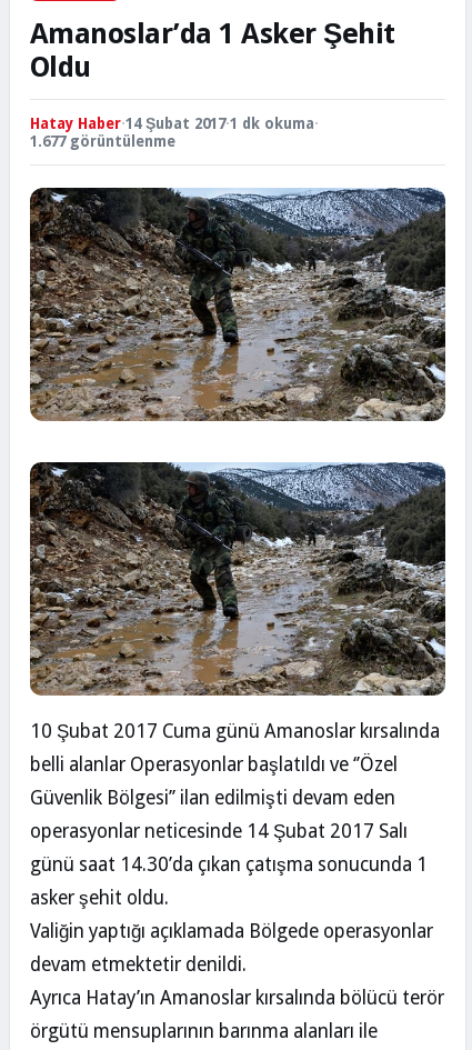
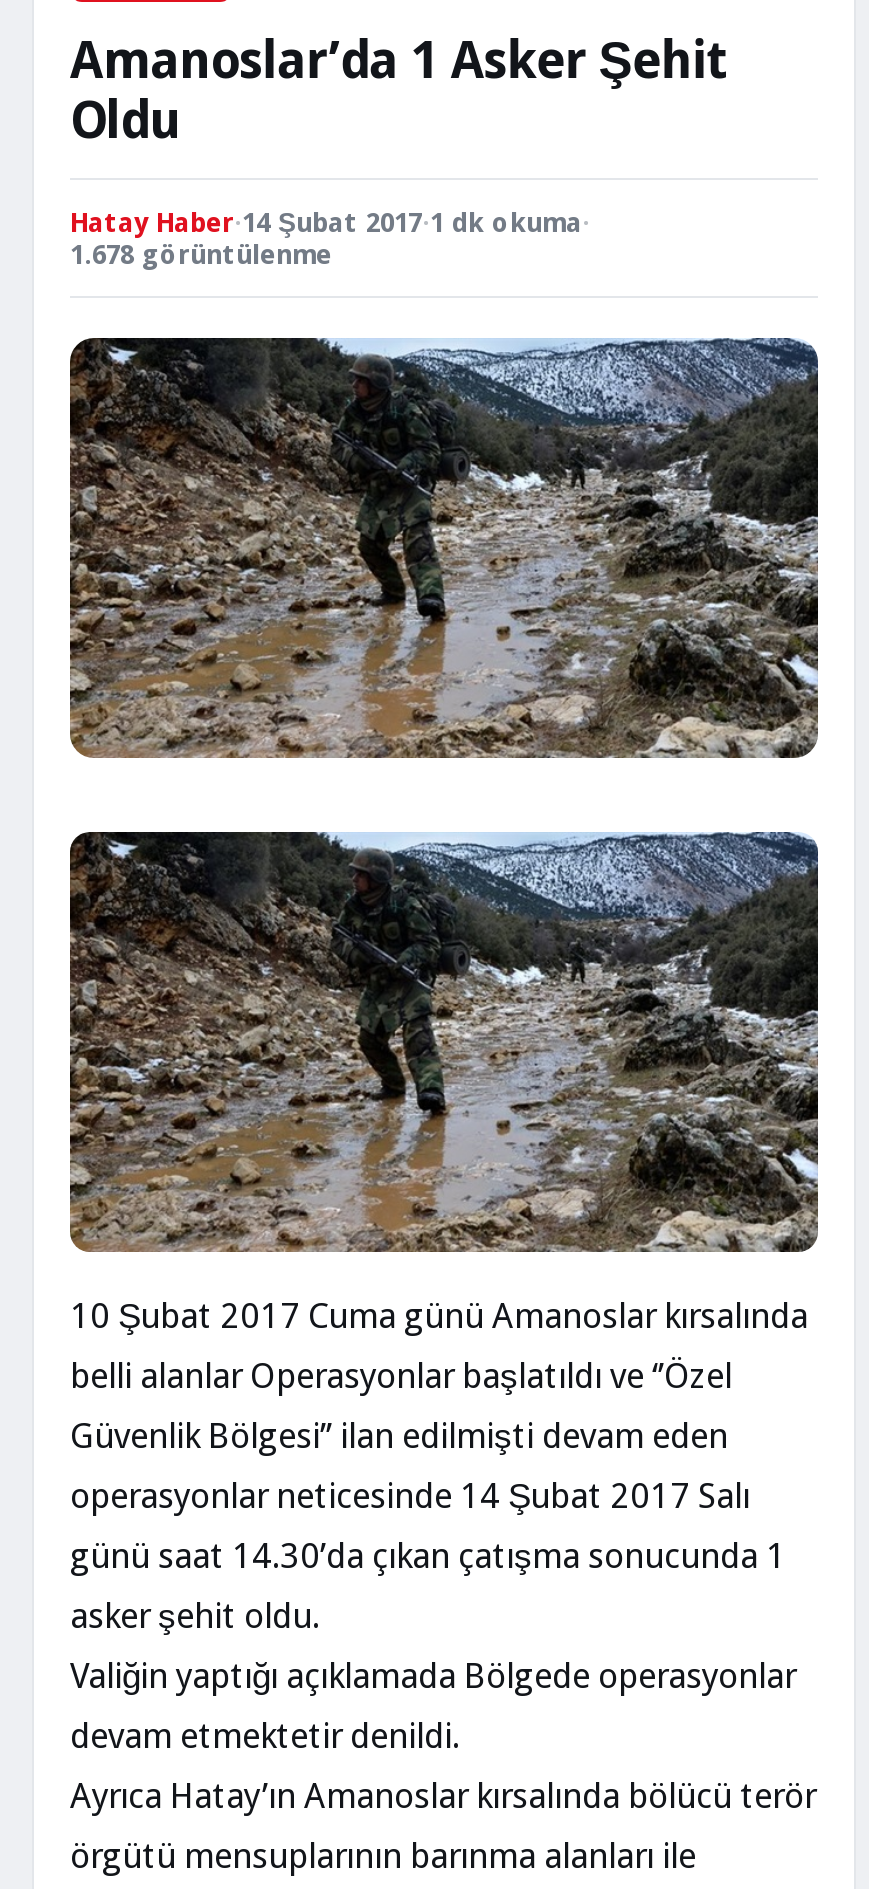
[30,132,175,150] 1.677 görüntülenme -> [70,238,332,270] 1.678 görüntülenme

